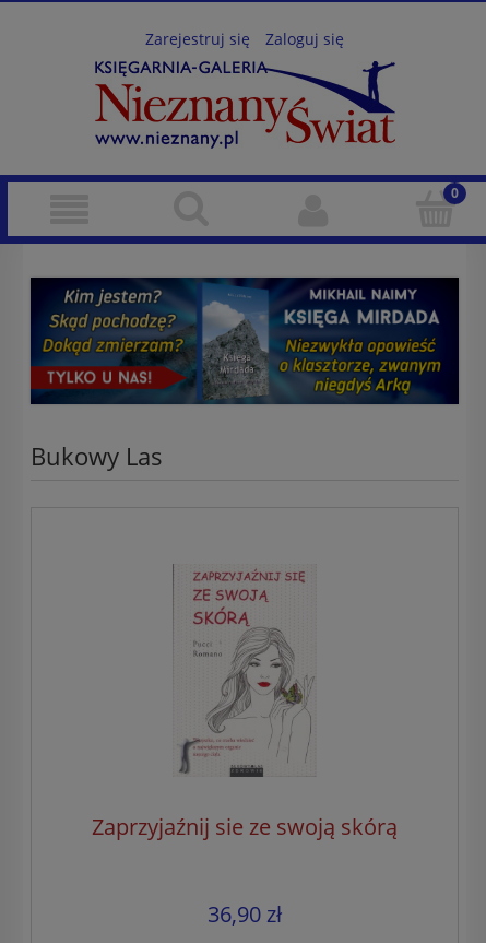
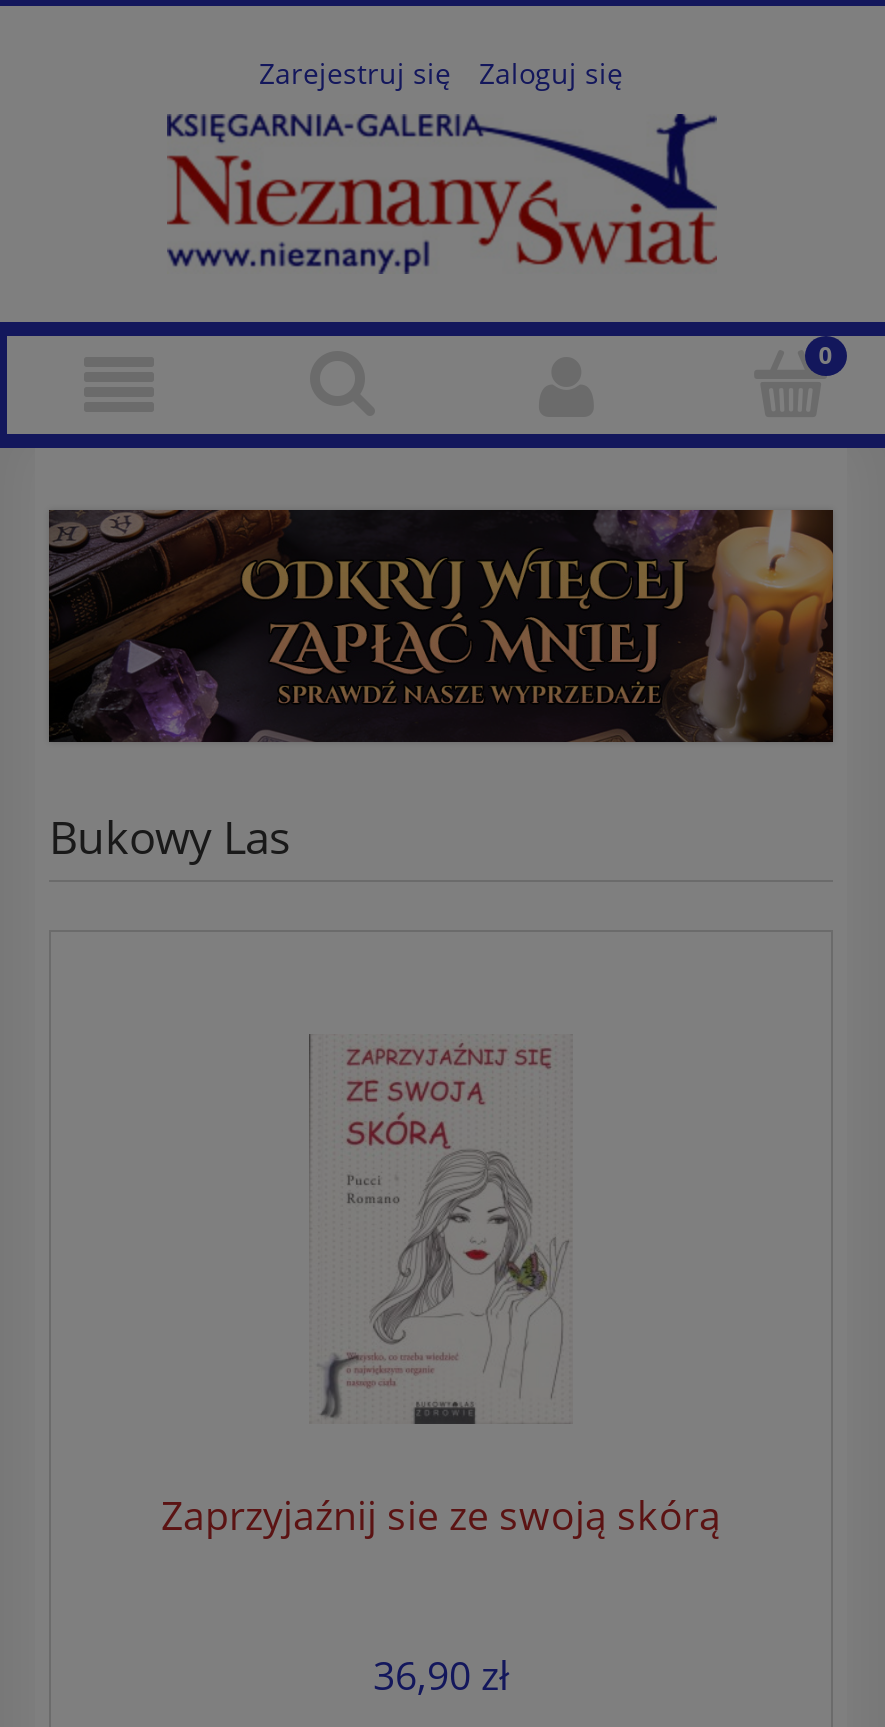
[29,276,460,405] [image] -> [47,508,835,744] [image]

